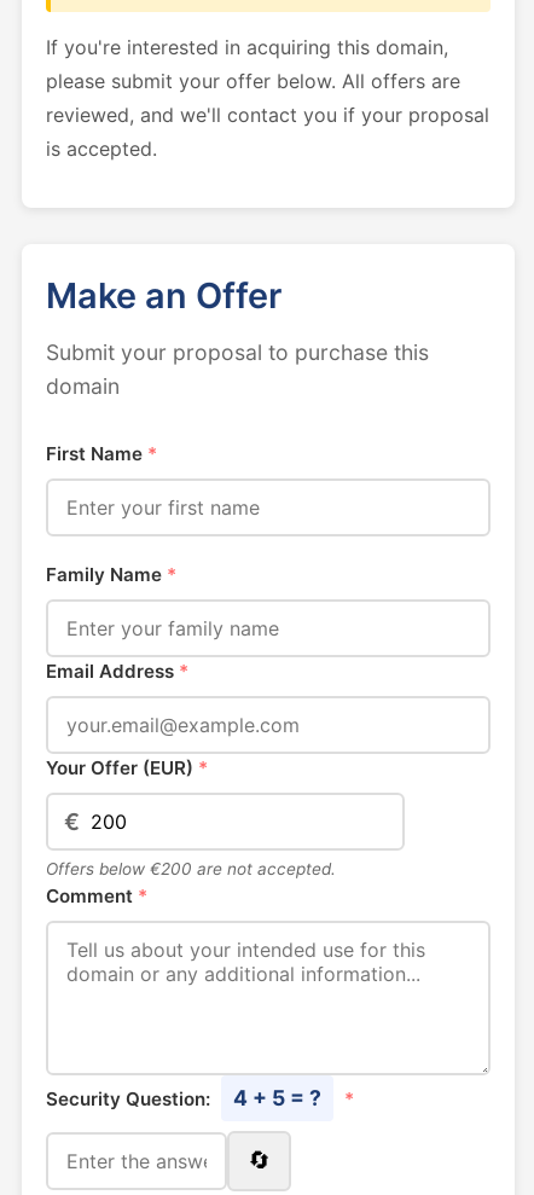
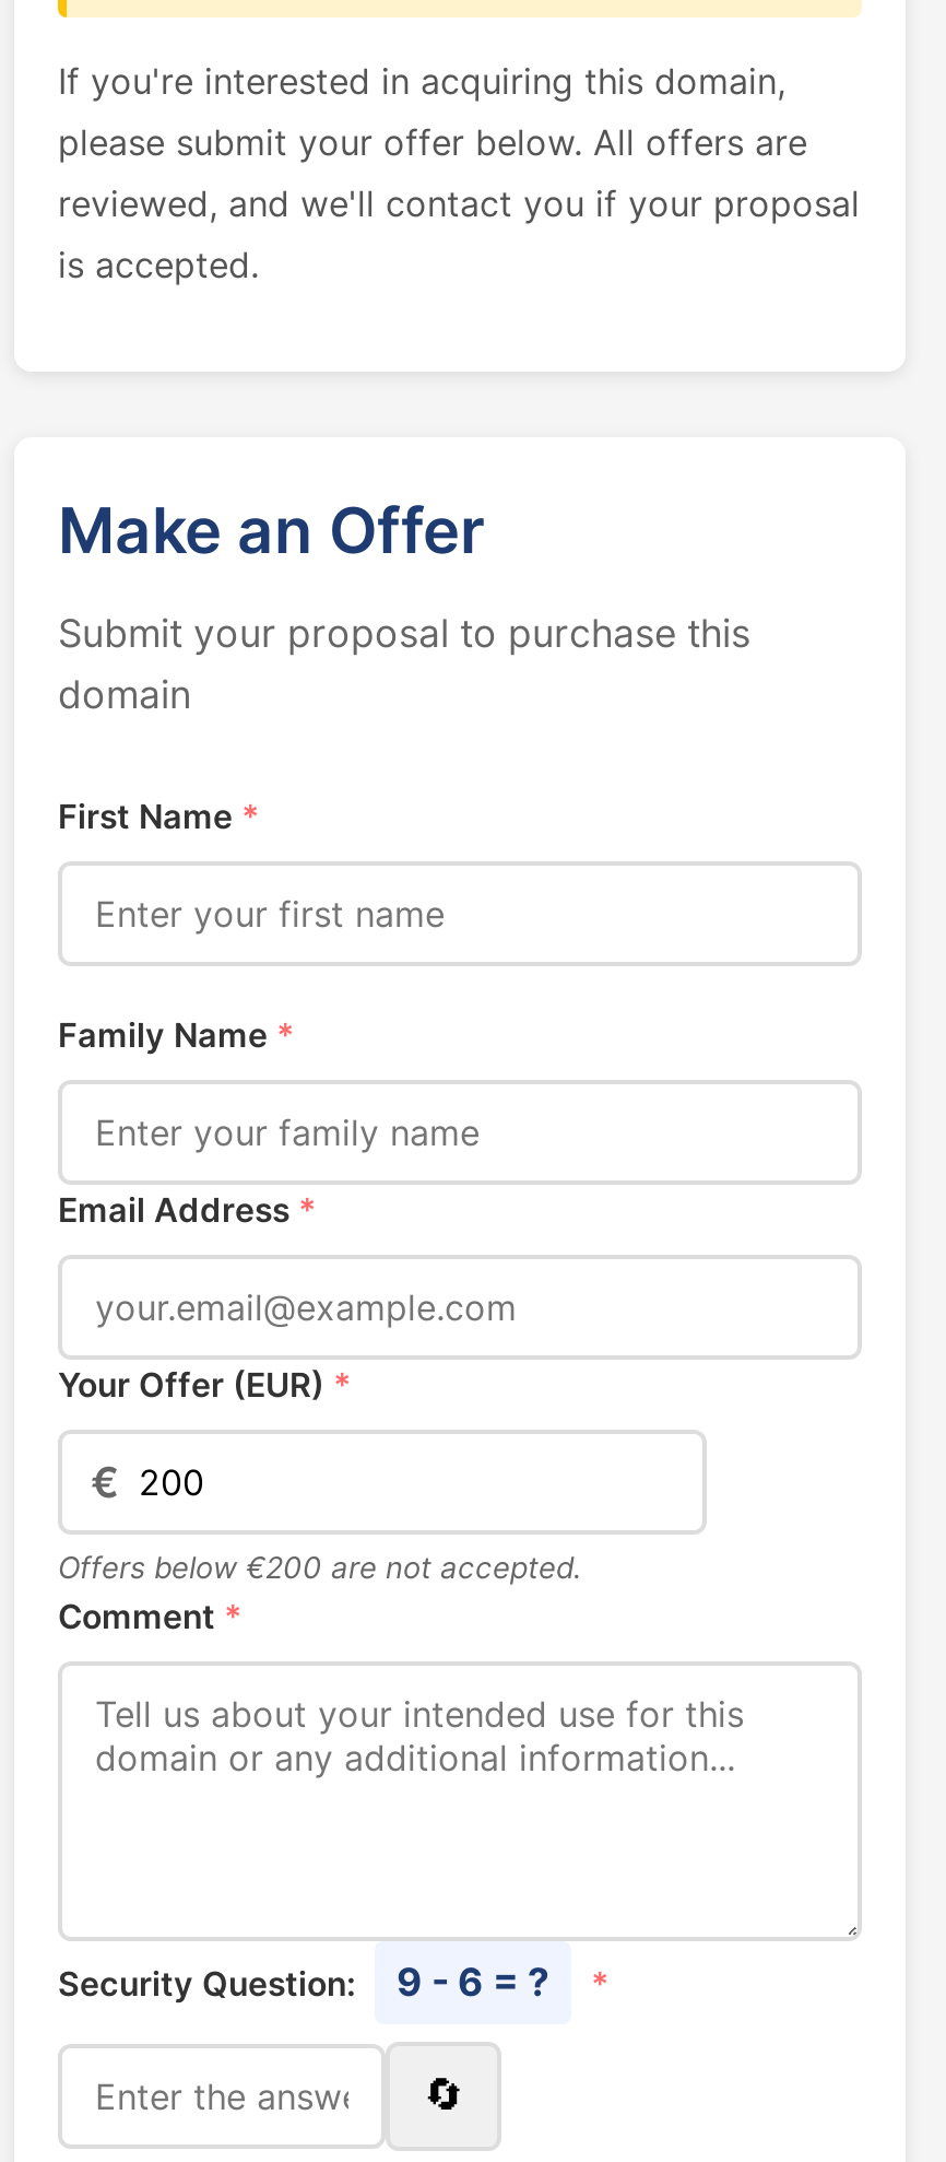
[233,1085,321,1110] 4 + 5 = ? -> [397,1959,549,2005] 9 - 6 = ?

